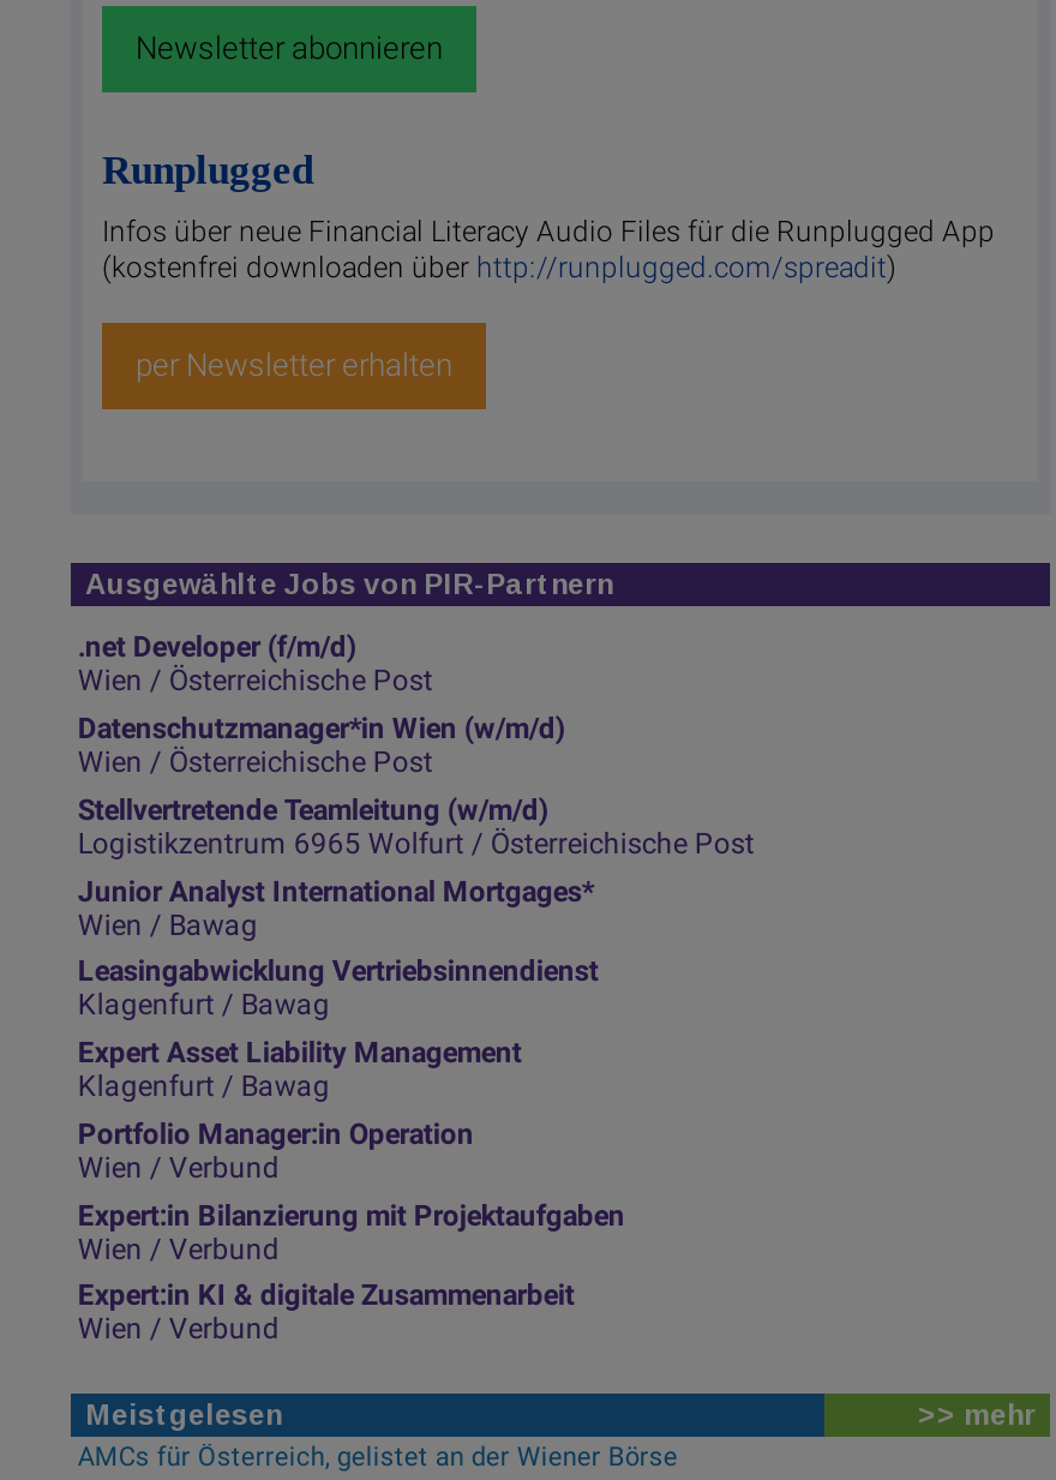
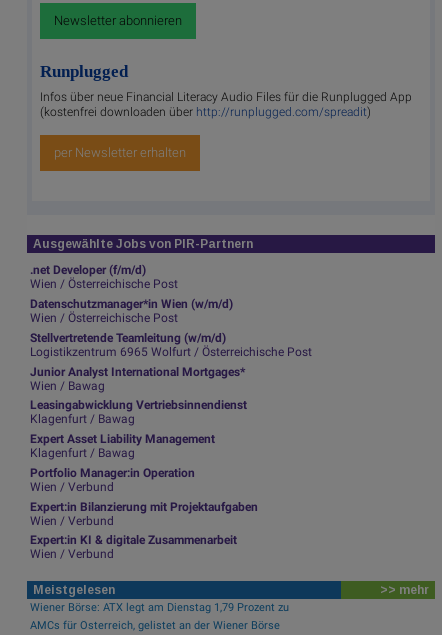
none -> [30,601,289,614] Wiener Börse: ATX legt am Dienstag 1,79 Prozent zu

